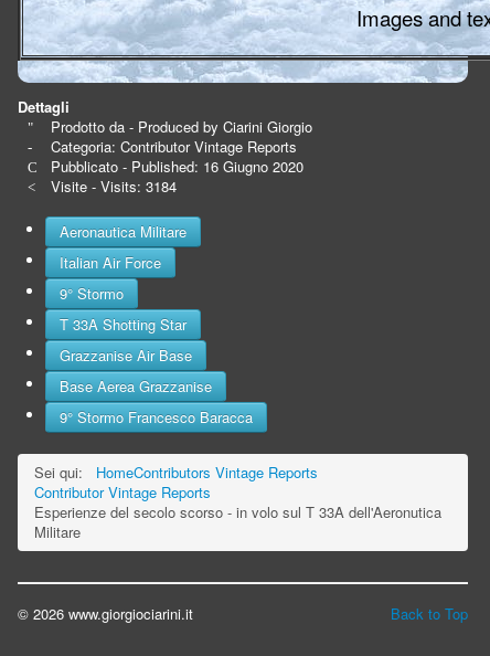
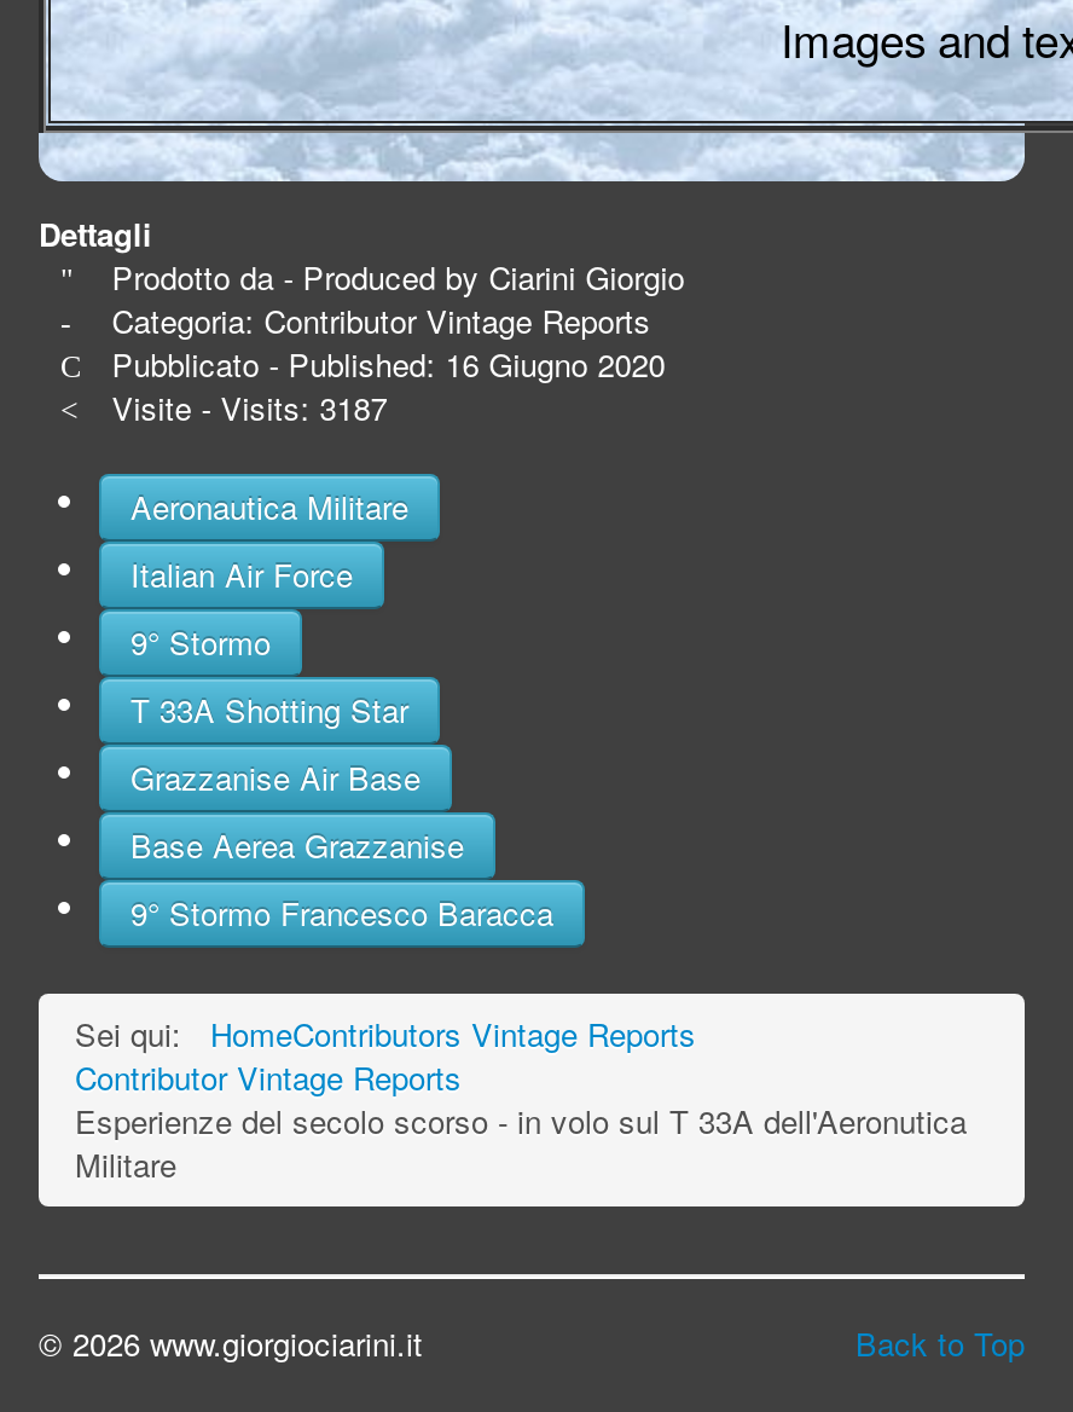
[51,176,177,197] Visite - Visits: 3184 -> [112,384,387,430] Visite - Visits: 3187

